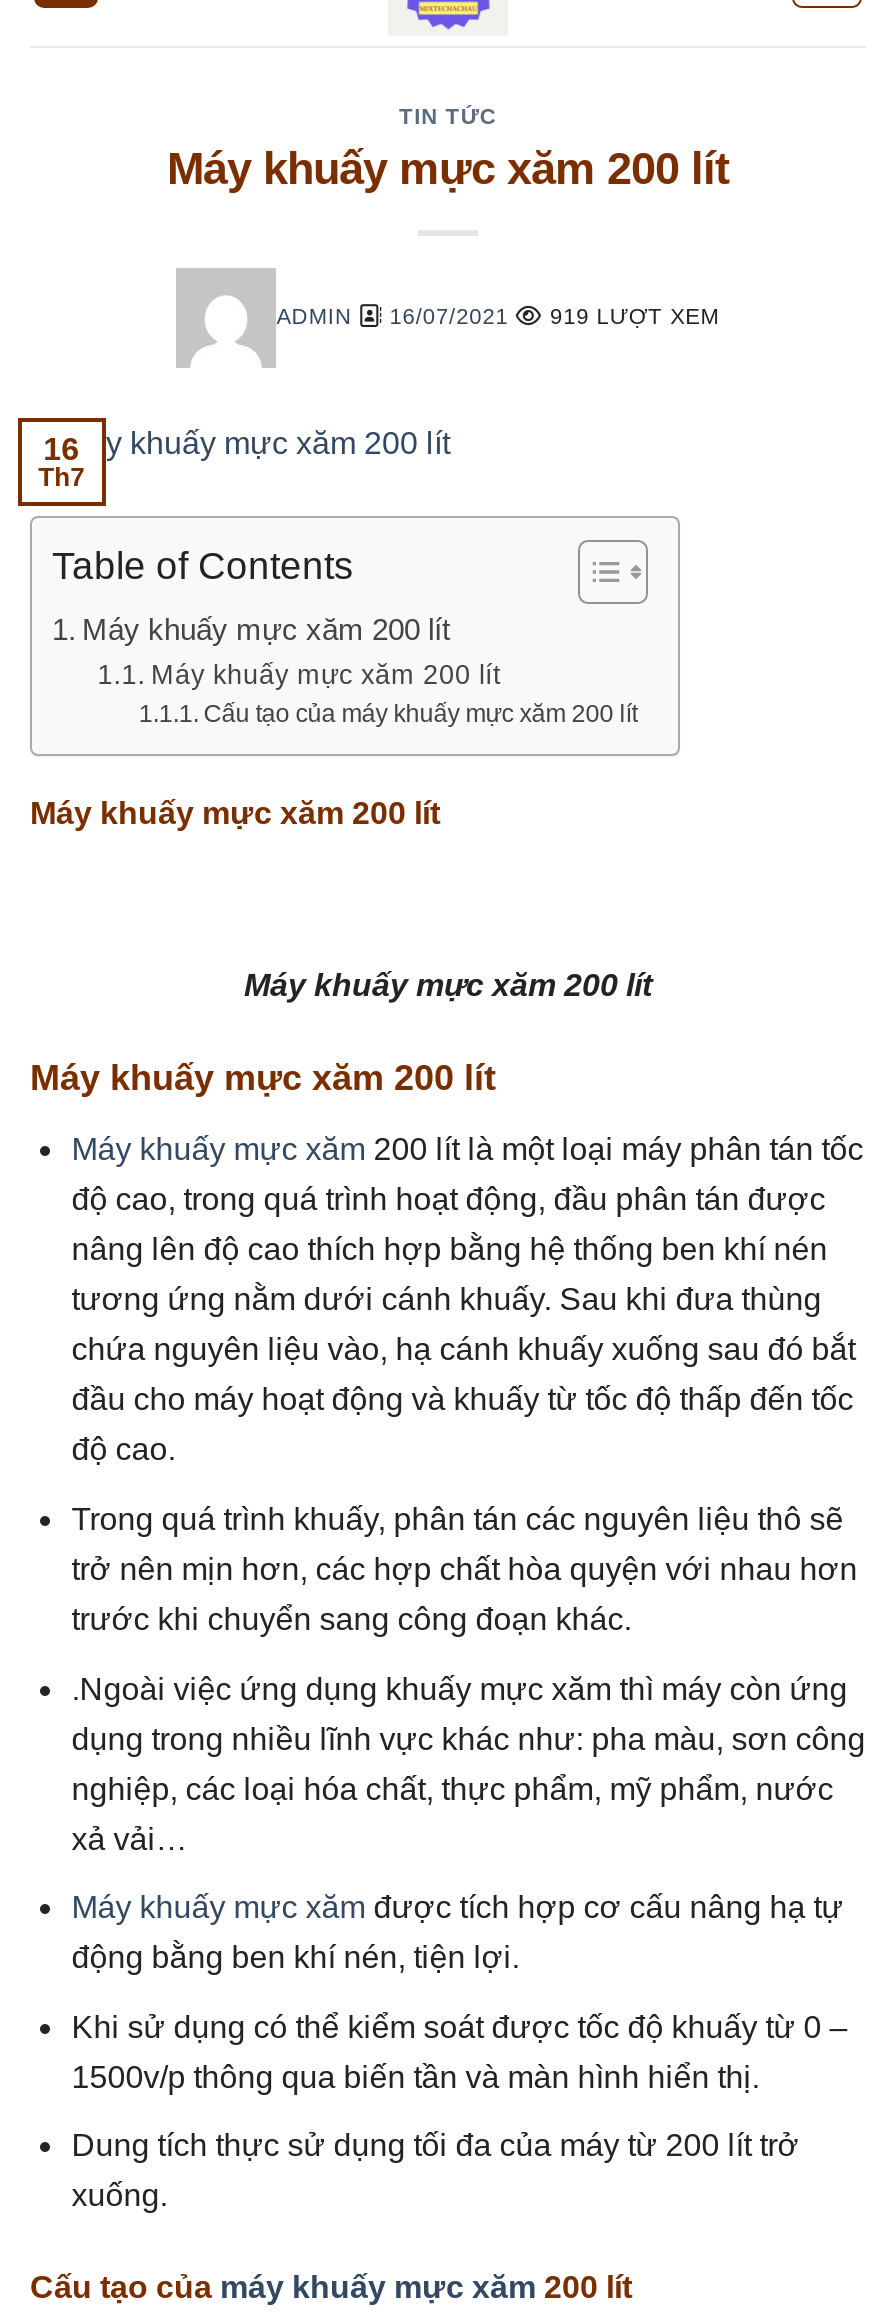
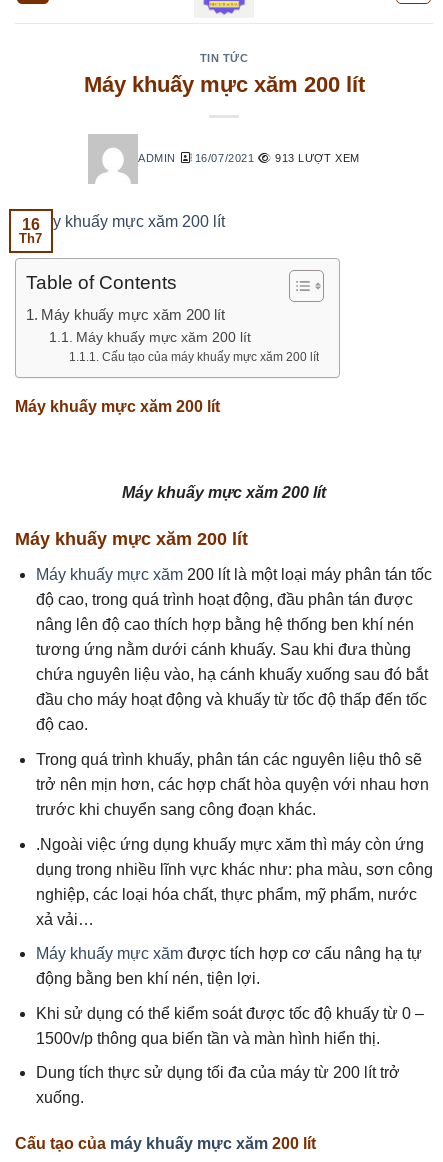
[276,303,720,327] ADMIN 16/07/2021 919 LƯỢT XEM -> [138,151,360,163] ADMIN 16/07/2021 913 LƯỢT XEM

